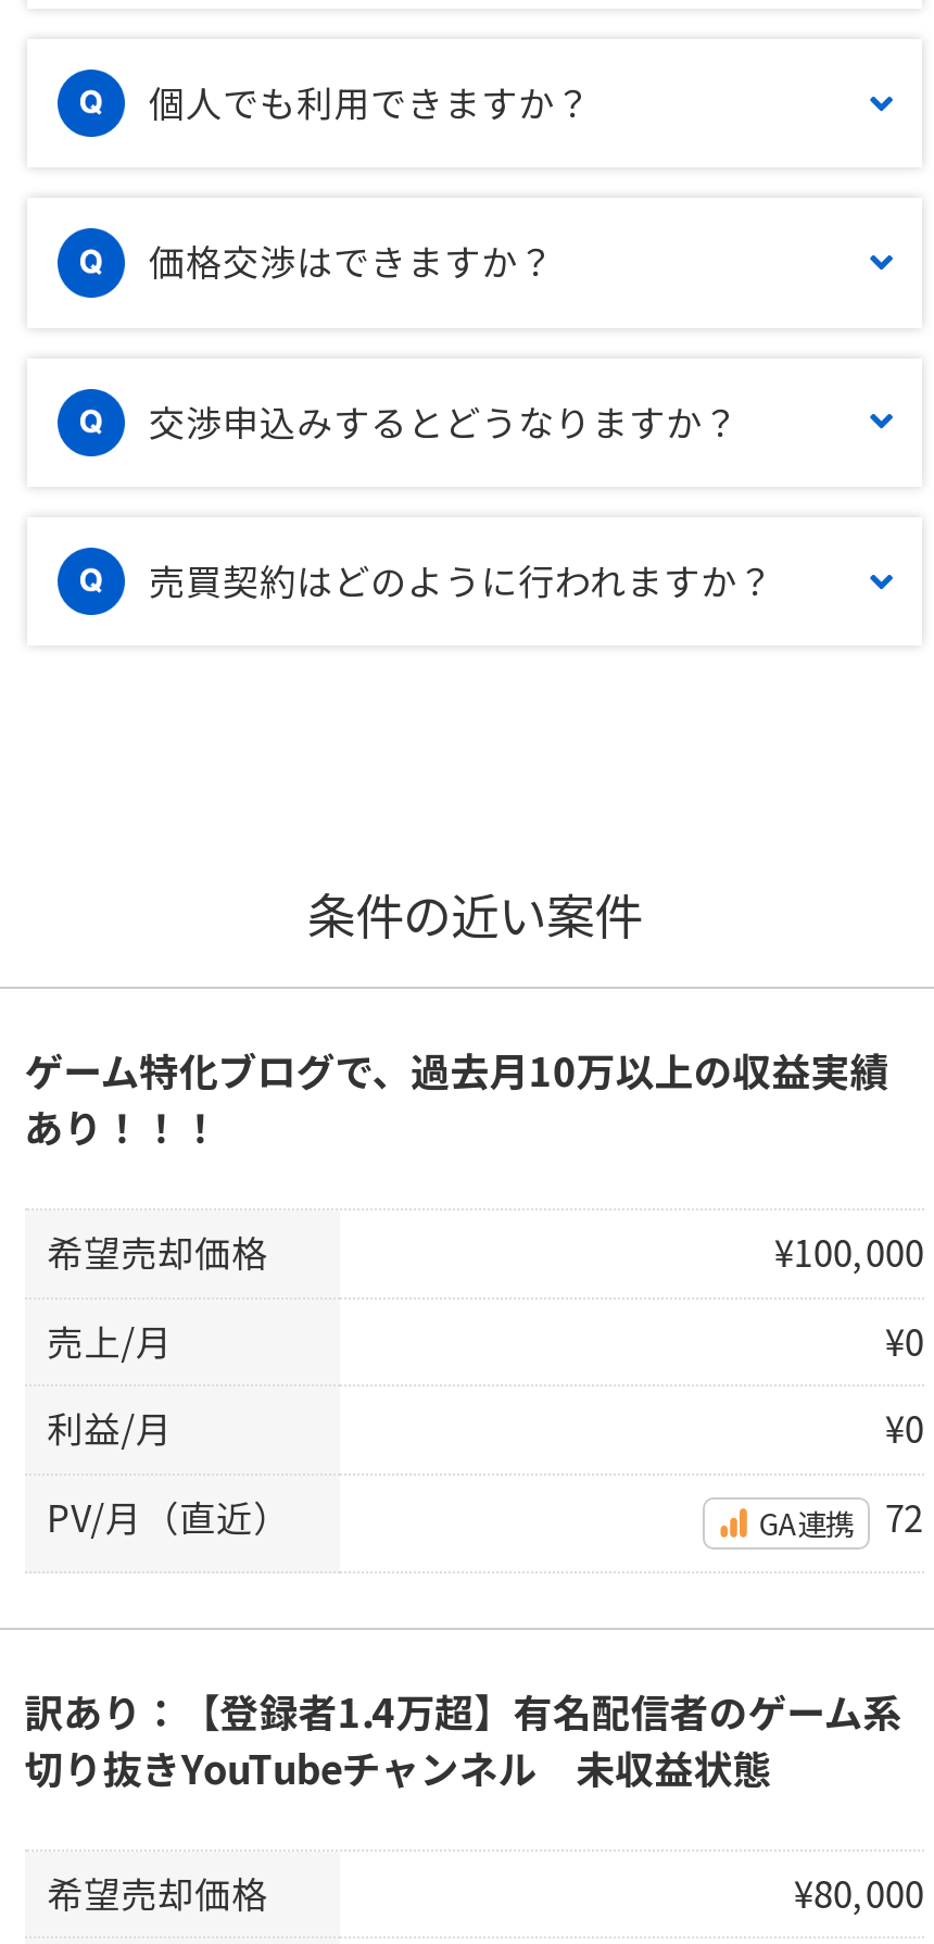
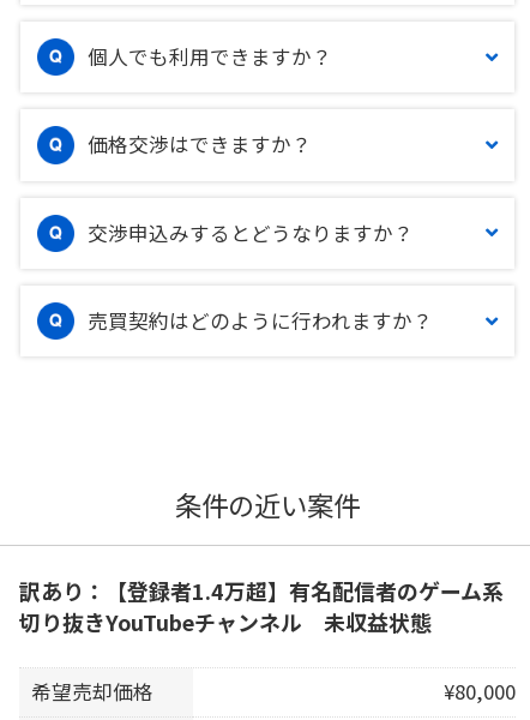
[25,1042,924,1544] ゲーム特化ブログで、過去月10万以上の収益実績 | あり！！！ | 希望売却価格 | ¥100,000 | 売上/月 | ¥0 | 利益/月 | ¥0 | PV/月（直近） | GA連携 72 -> none

